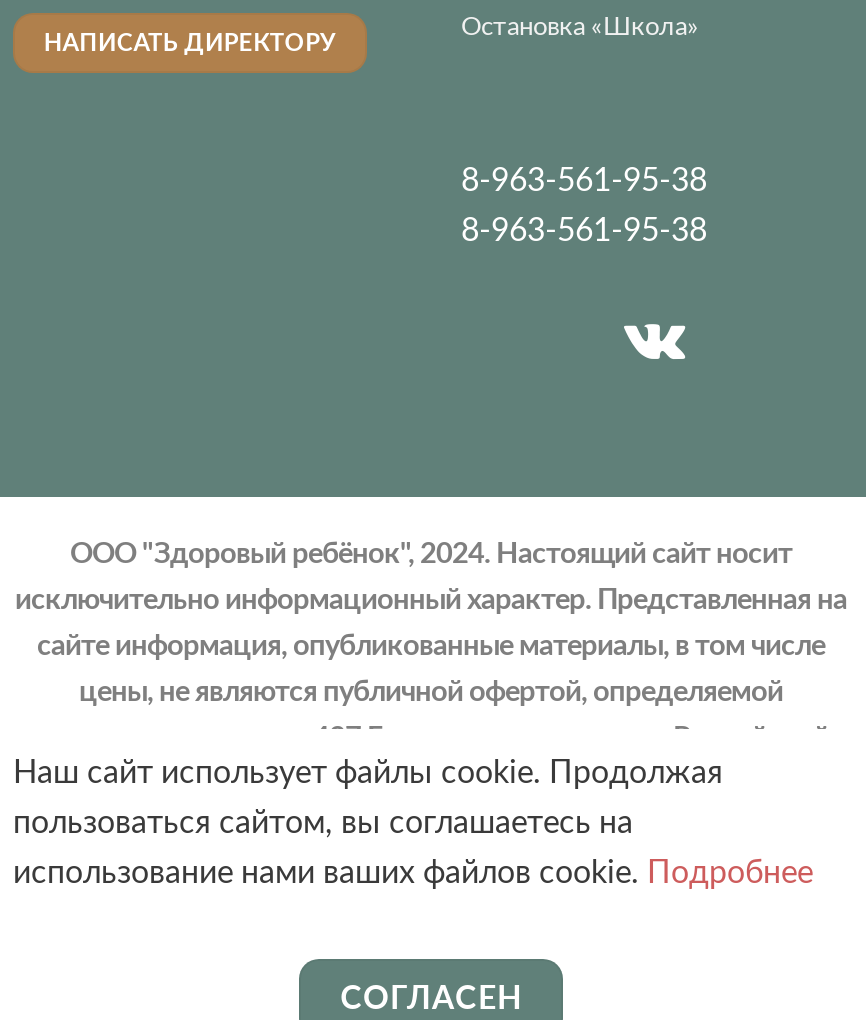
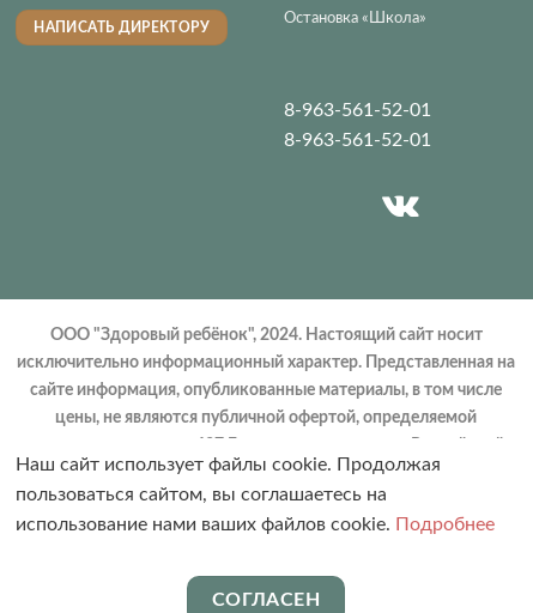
[461,165,707,197] 8-963-561-95-38 -> [284,101,431,120] 8-963-561-52-01
[461,215,707,247] 8-963-561-95-38 -> [284,131,431,150] 8-963-561-52-01

